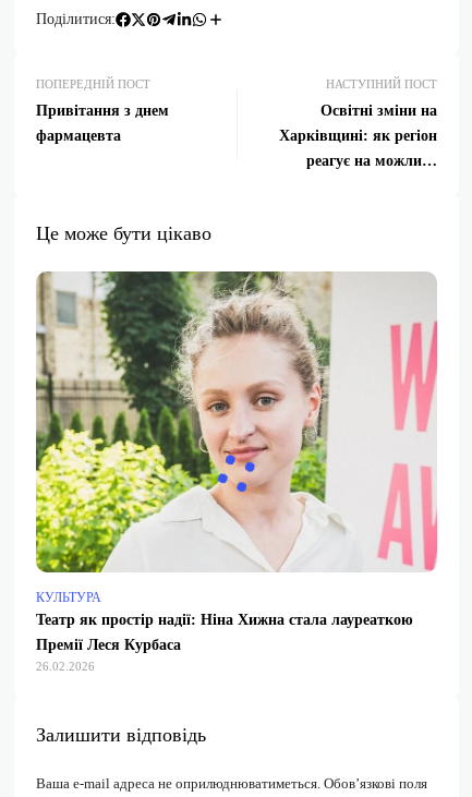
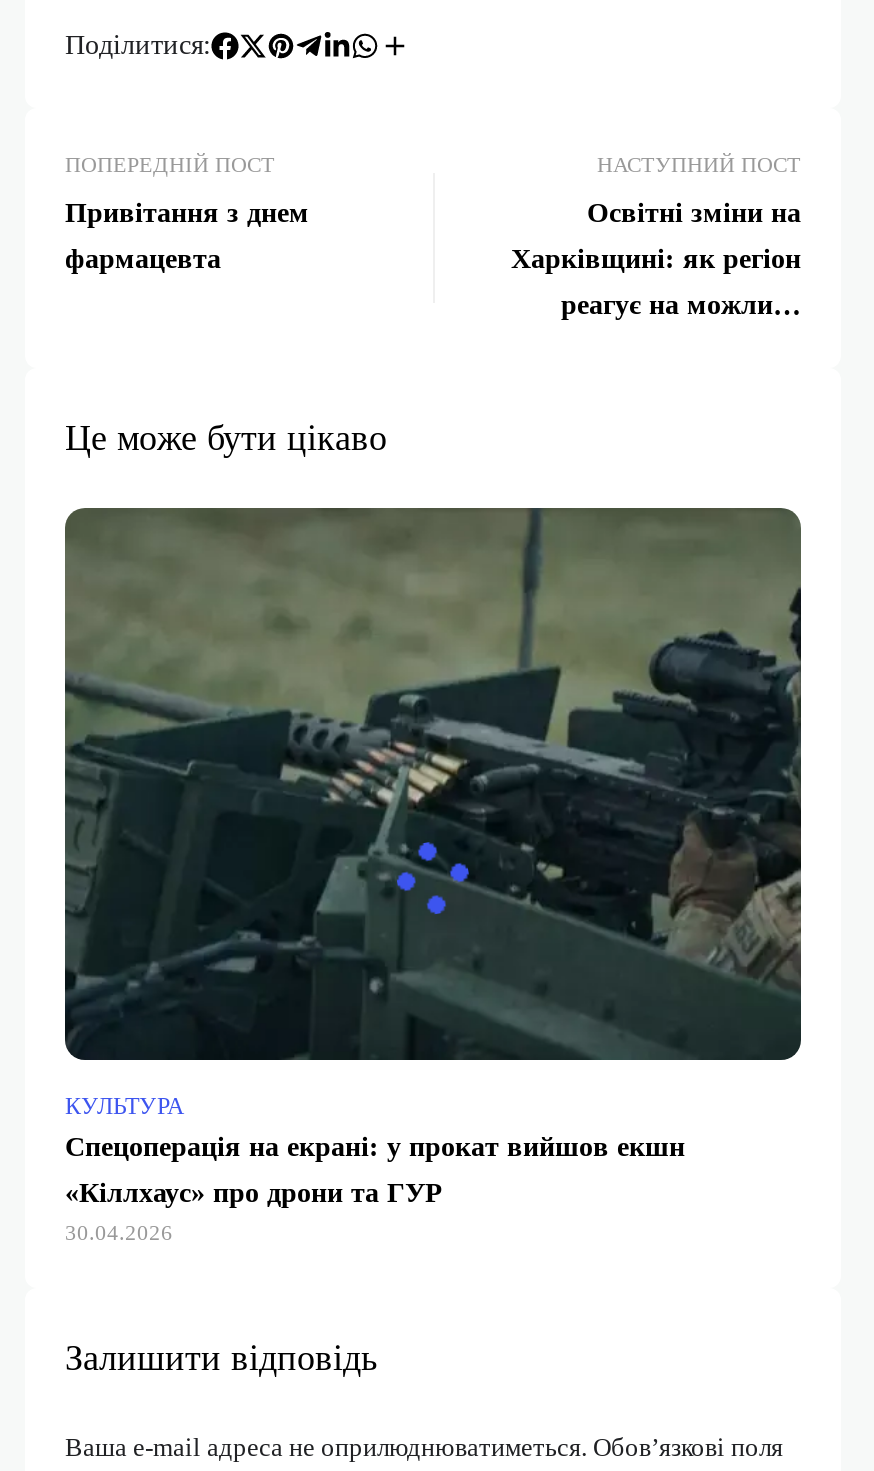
[35,270,438,628] [image] | Театр як простір надії: Ніна Хижна стала лауреаткою -> [63,506,803,1163] [image] | Спецоперація на екрані: у прокат вийшов екшн
[36,637,181,673] Премії Леся Курбаса | 26.02.2026 -> [65,1179,443,1245] «Кіллхаус» про дрони та ГУР | 30.04.2026

